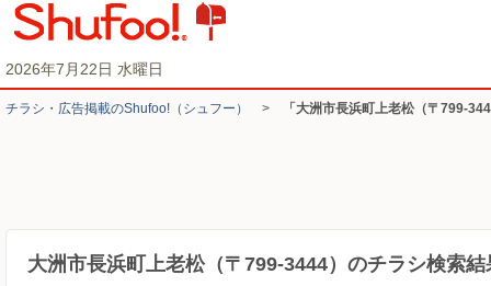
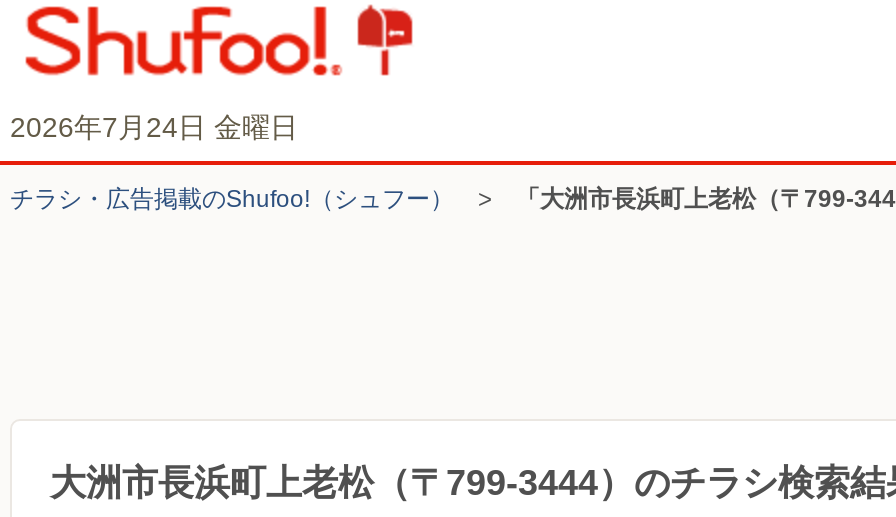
[5,60,163,78] 2026年7月22日 水曜日 -> [10,111,298,143] 2026年7月24日 金曜日

